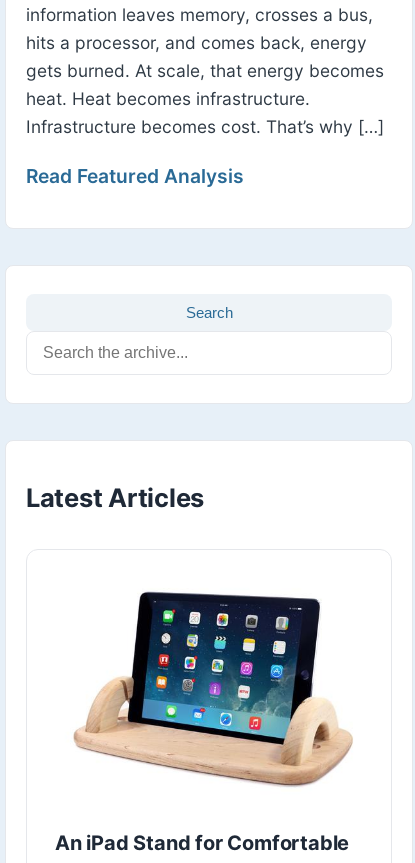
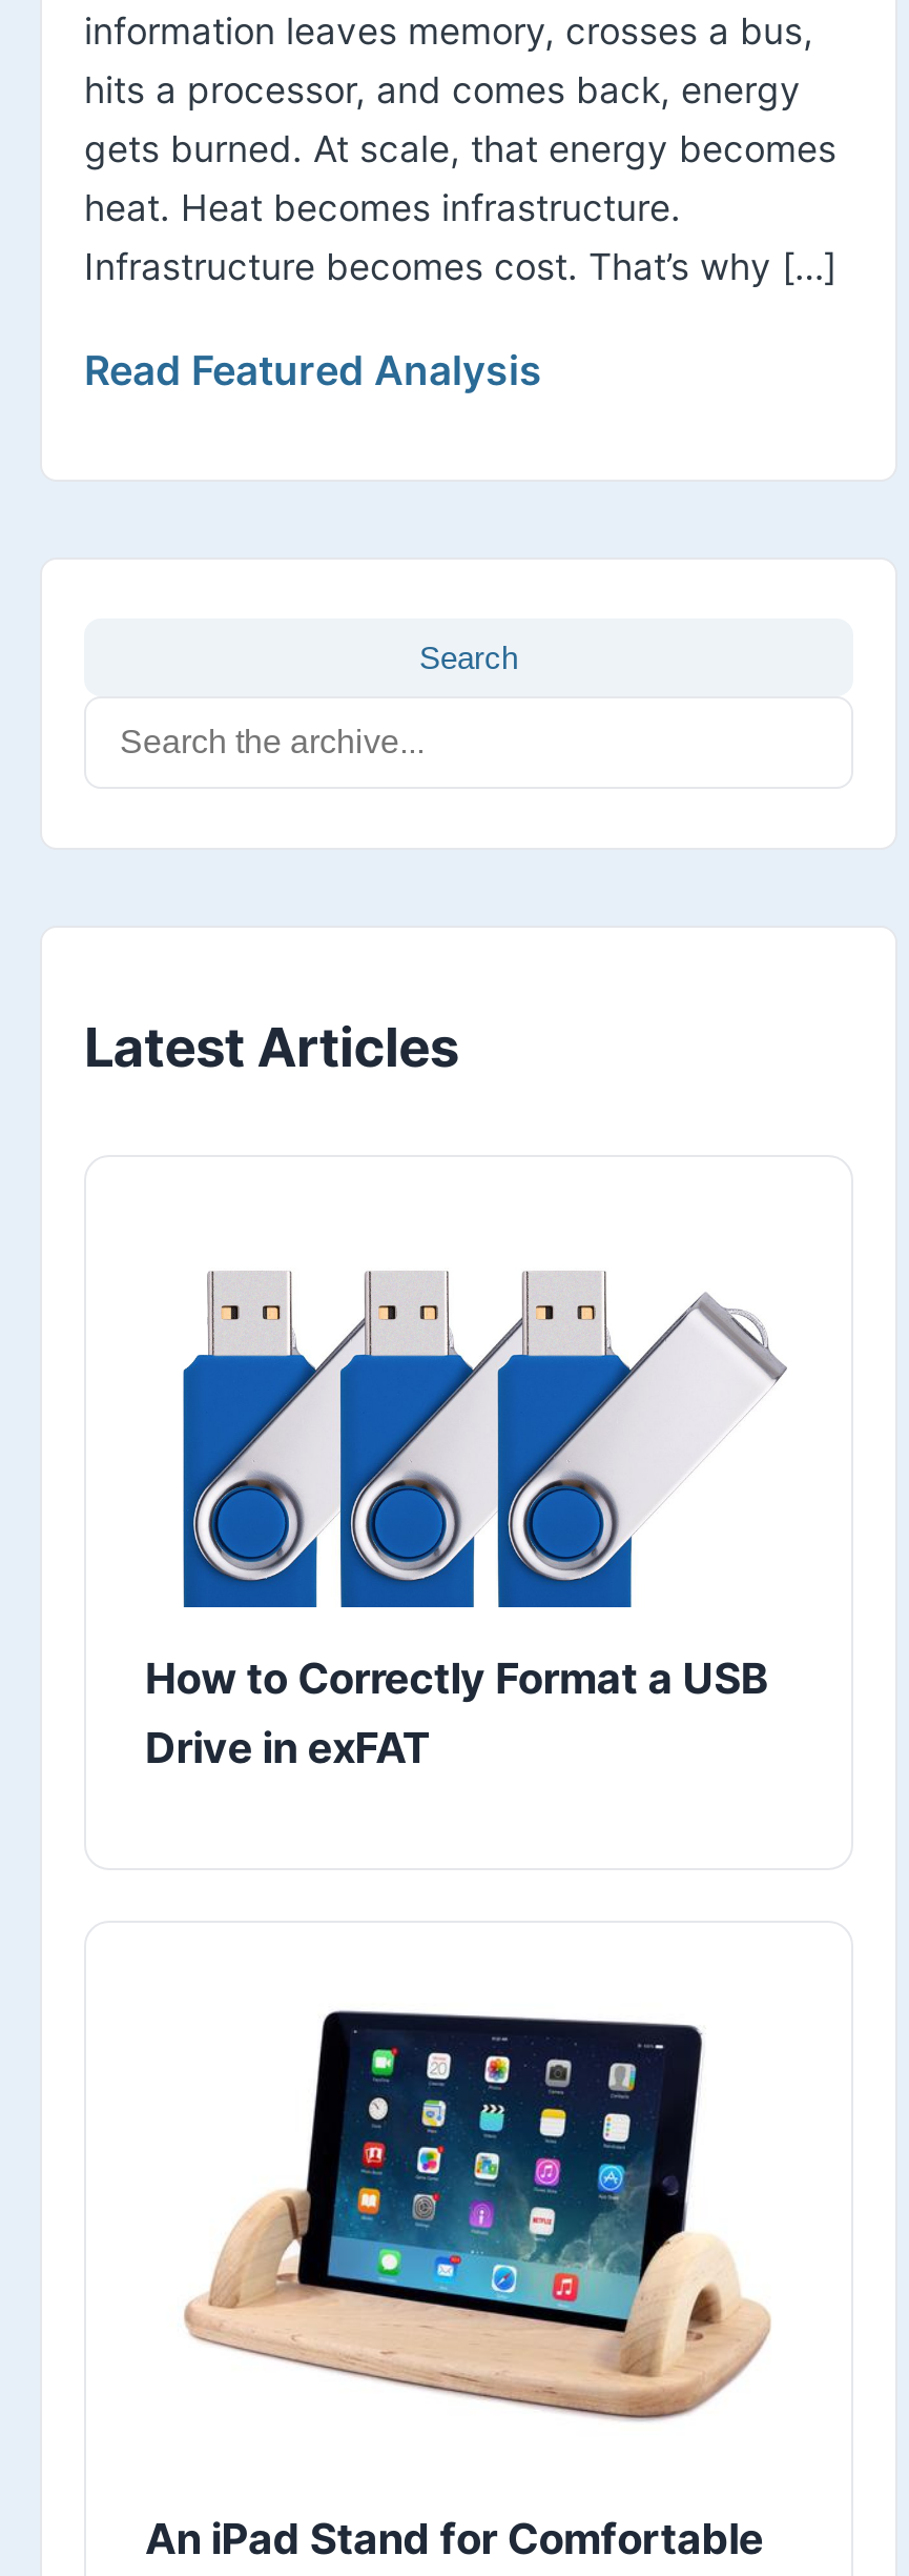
none -> [145,1271,788,1774] [image] | How to Correctly Format a USB | Drive in exFAT

